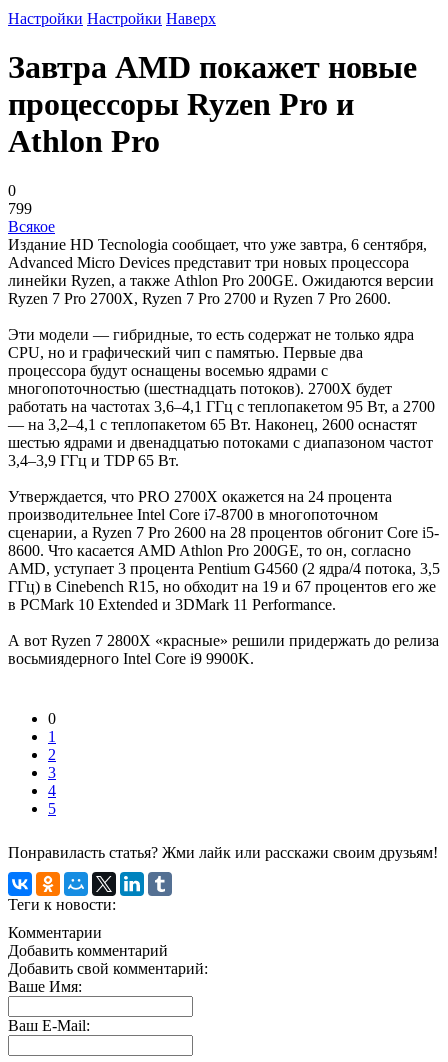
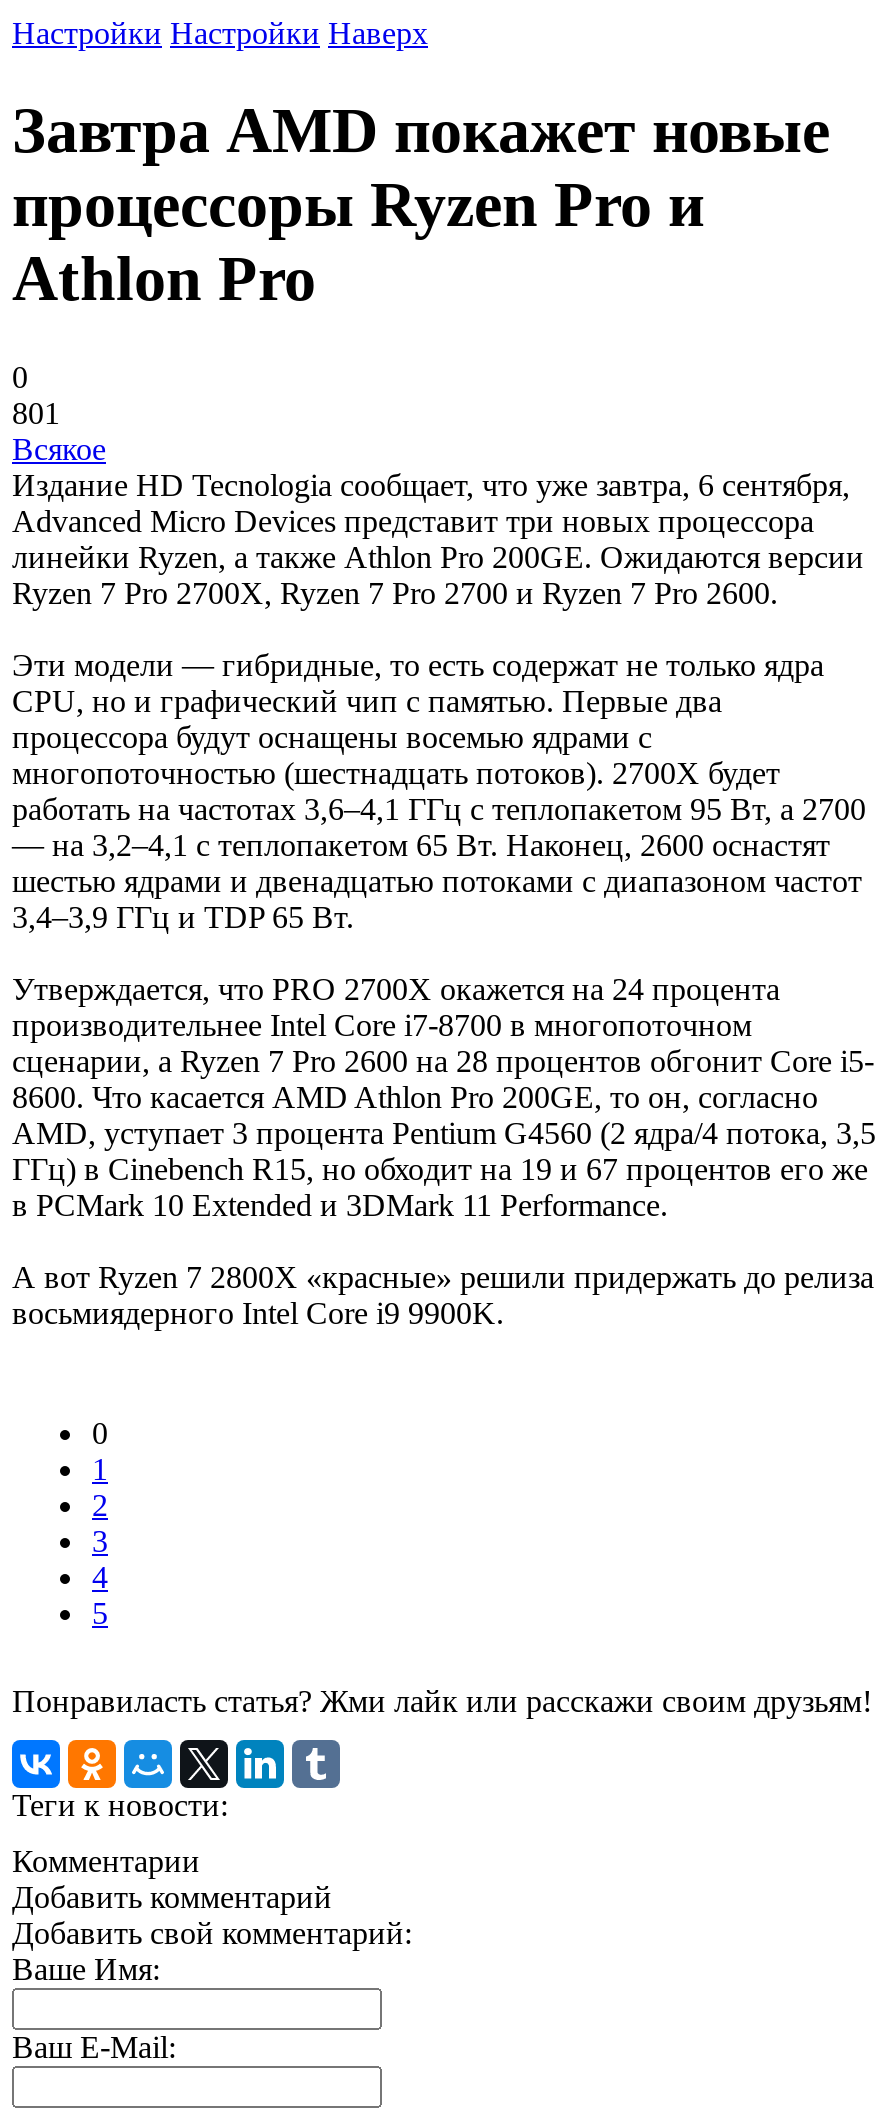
[8,200,32,217] 799 -> [12,396,60,430] 801

